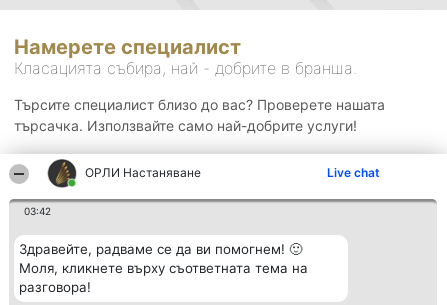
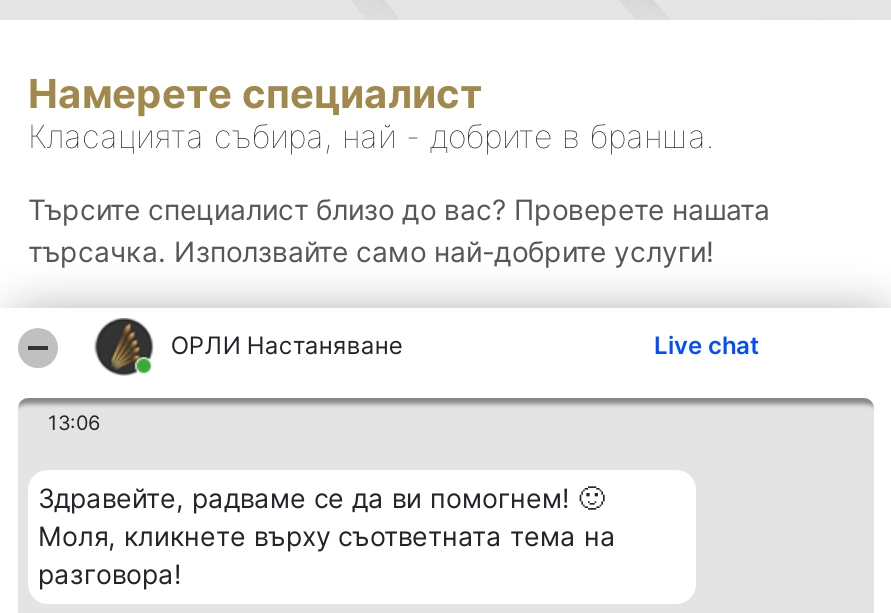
[24,205,51,217] 03:42 -> [48,410,100,434] 13:06

